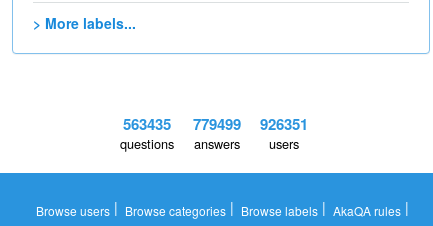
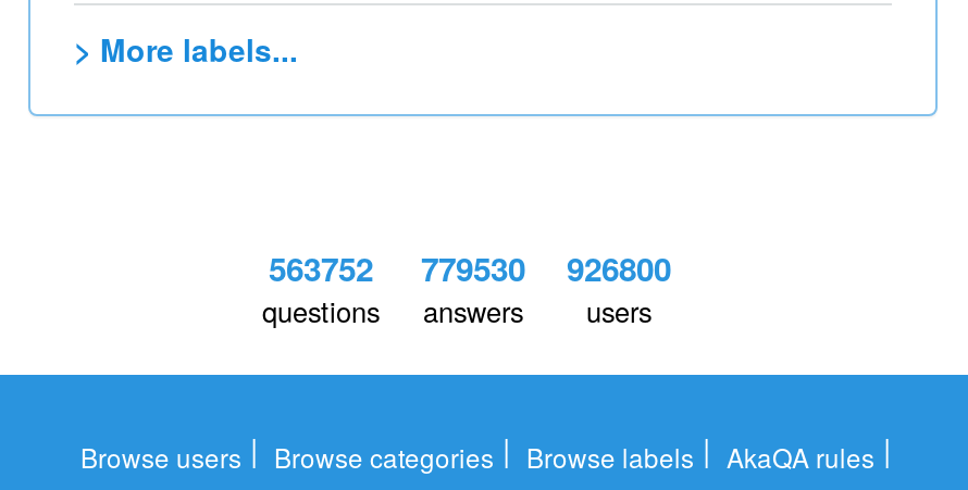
[122,113,170,135] 563435 -> [269,244,373,292] 563752
[192,113,240,135] 779499 -> [421,244,525,292] 779530
[259,113,307,135] 926351 -> [567,244,671,292] 926800

